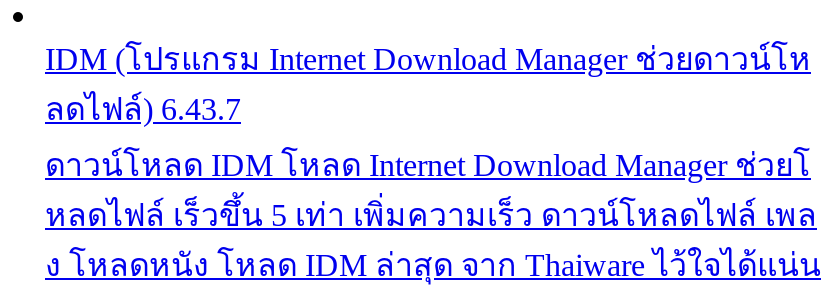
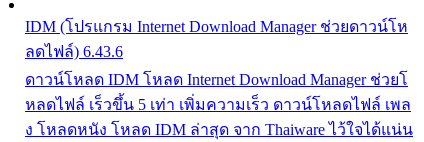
[45,92,241,126] ลดไฟล์) 6.43.7 -> [25,43,123,60] ลดไฟล์) 6.43.6

